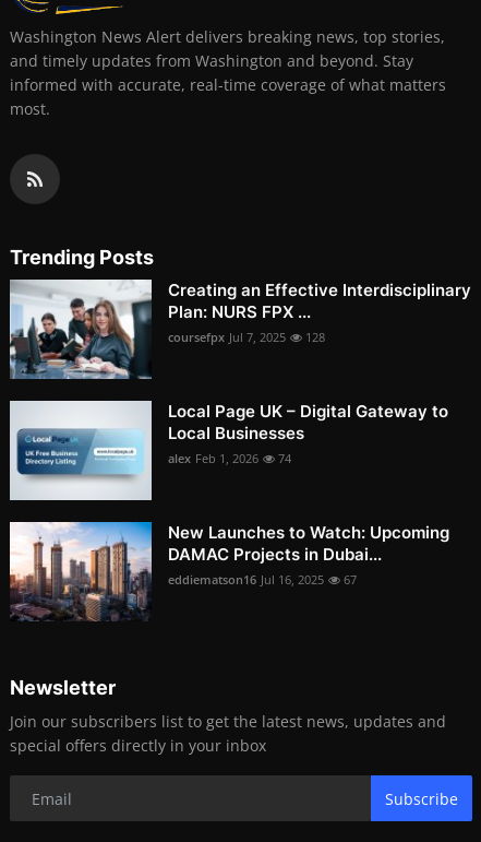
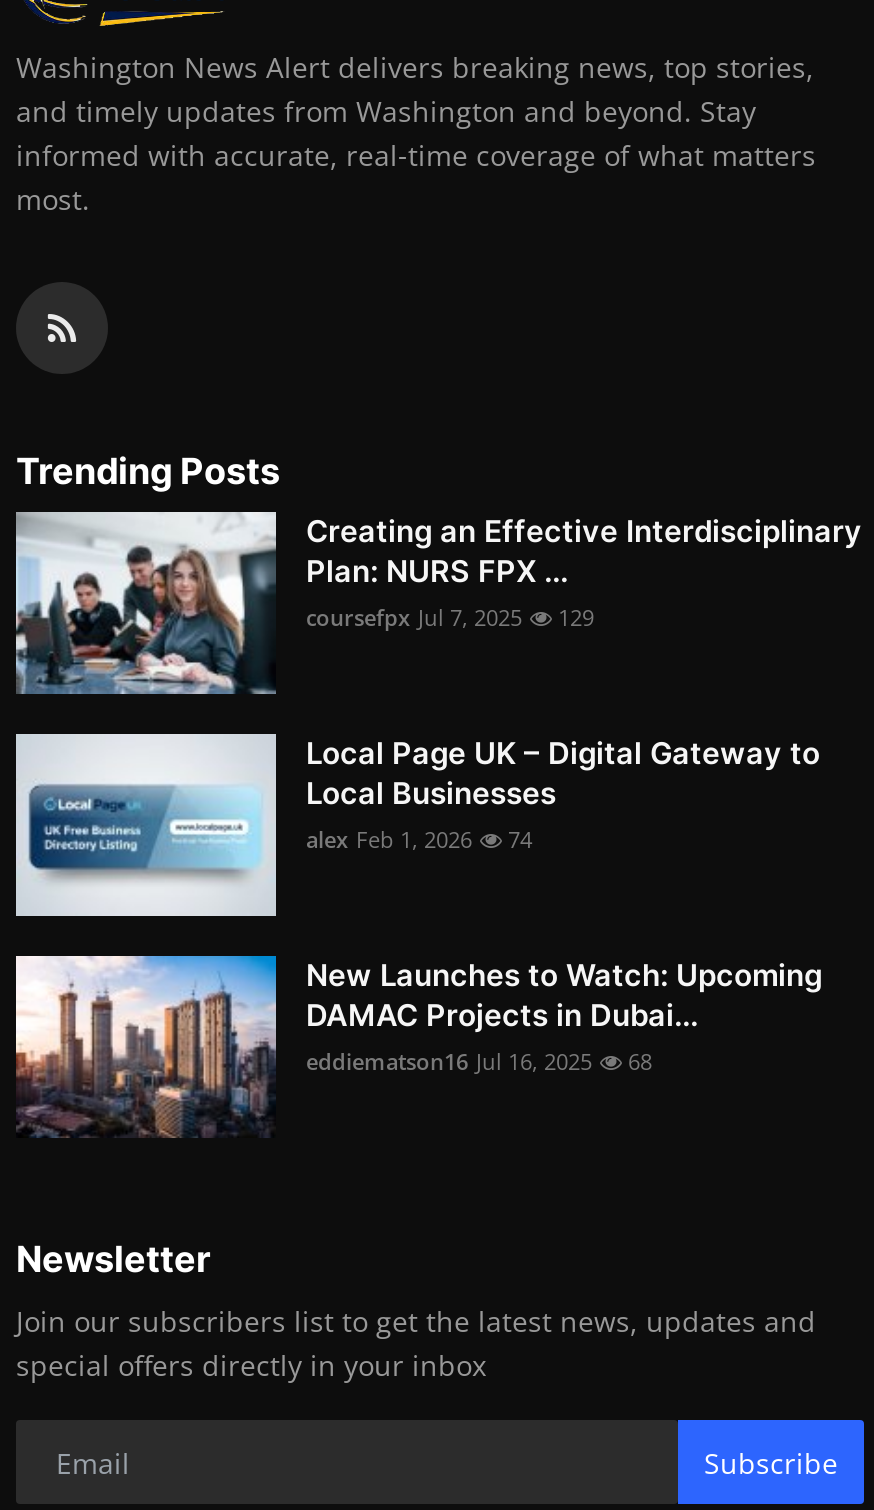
[168,329,325,346] coursefpx Jul 7, 2025 128 -> [306,603,594,633] coursefpx Jul 7, 2025 129
[168,572,357,588] eddiematson16 Jul 16, 2025 67 -> [306,1047,652,1077] eddiematson16 Jul 16, 2025 68

